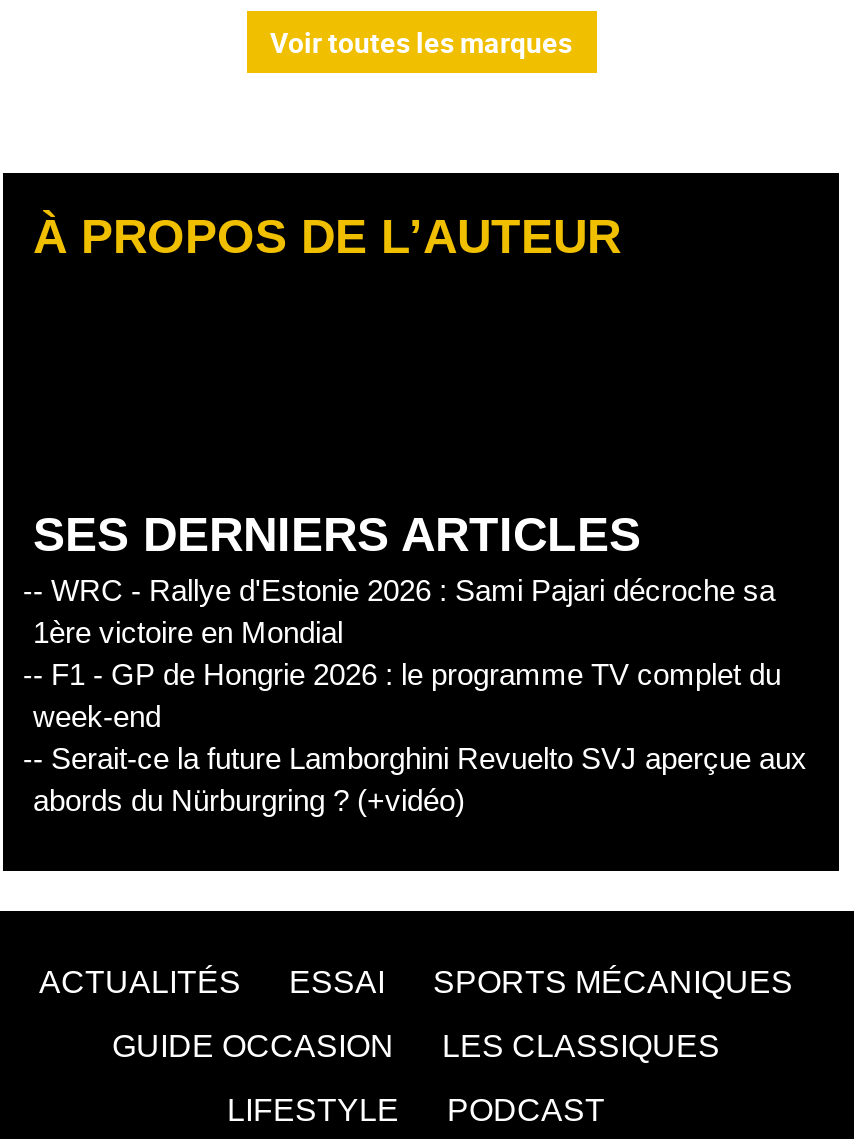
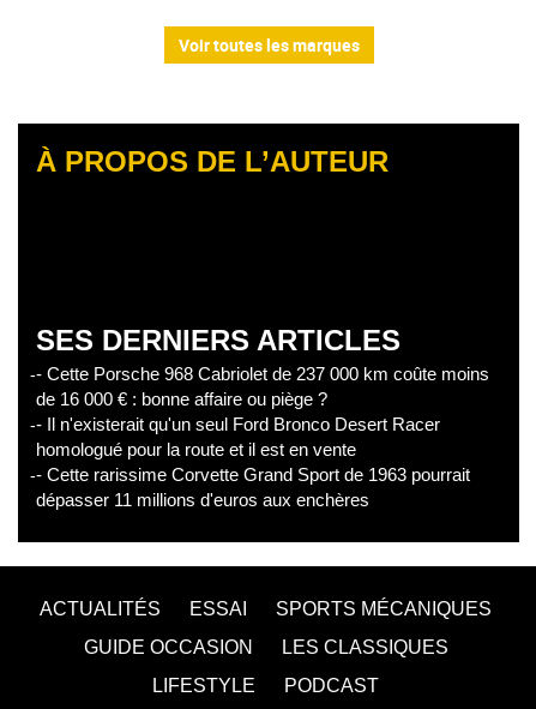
[33,573,807,817] - WRC - Rallye d'Estonie 2026 : Sami Pajari décroche sa | 1ère victoire en Mondial | - F1 - GP de Hongrie 2026 : le programme TV complet du | week-end | - Serait-ce la future Lamborghini Revuelto SVJ aperçue aux | abords du Nürburgring ? (+vidéo) -> [36,363,489,510] - Cette Porsche 968 Cabriolet de 237 000 km coûte moins | de 16 000 € : bonne affaire ou piège ? | - Il n'existerait qu'un seul Ford Bronco Desert Racer | homologué pour la route et il est en vente | - Cette rarissime Corvette Grand Sport de 1963 pourrait | dépasser 11 millions d'euros aux enchères

